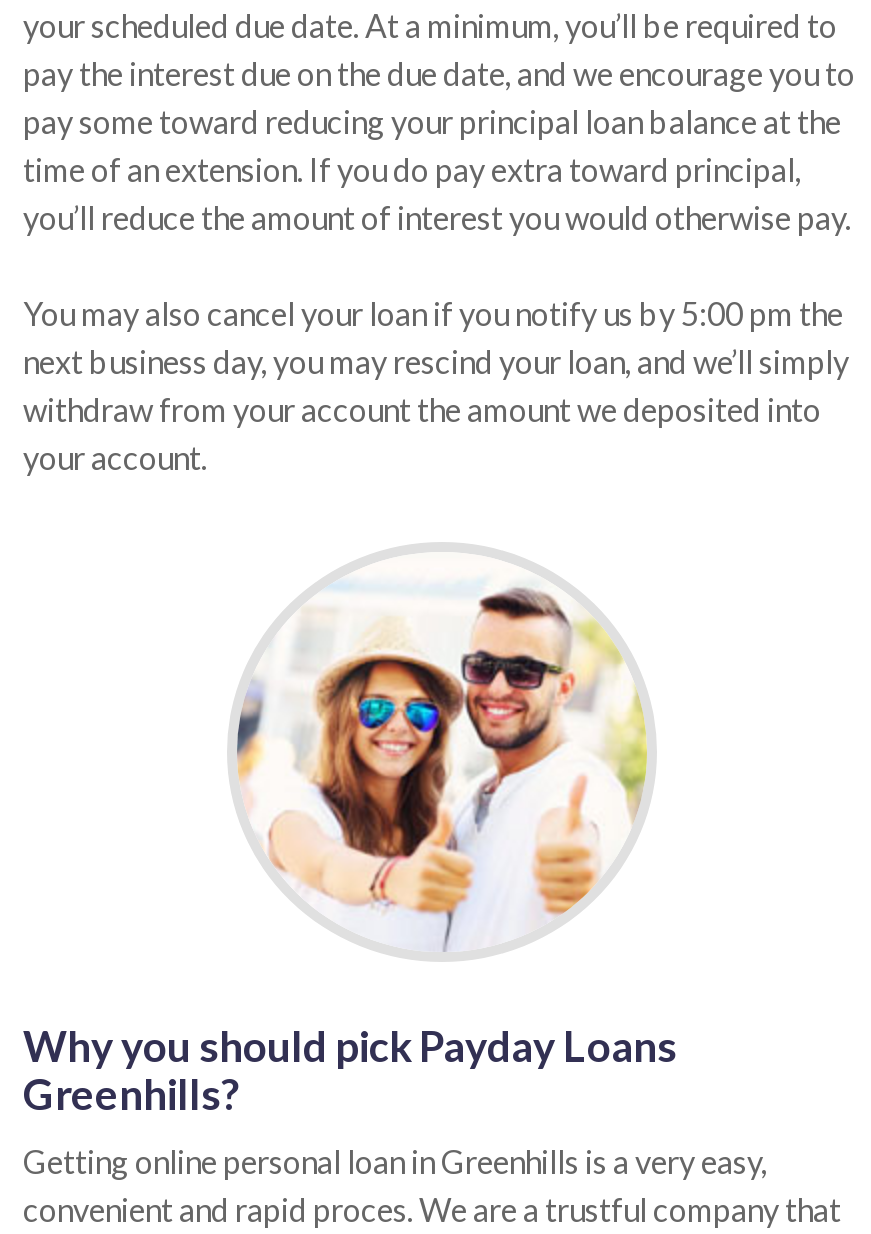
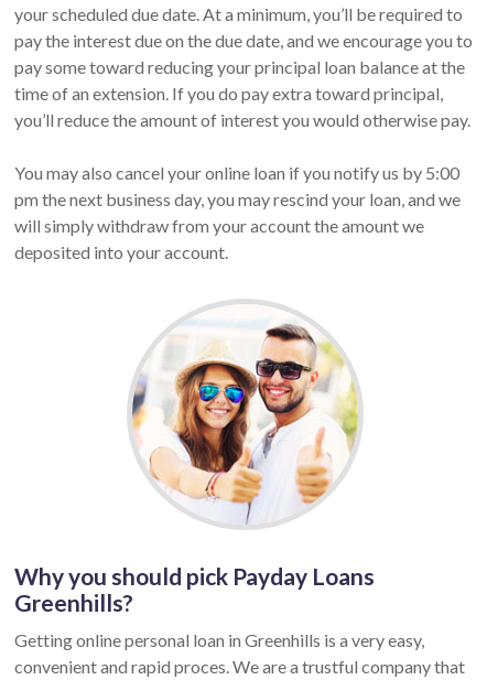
[23,294,849,476] You may also cancel your loan if you notify us by 5:00 pm the | next business day, you may rescind your loan, and we’ll simply | withdraw from your account the amount we deposited into | your account. -> [14,162,461,262] You may also cancel your online loan if you notify us by 5:00 | pm the next business day, you may rescind your loan, and we | will simply withdraw from your account the amount we | deposited into your account.

